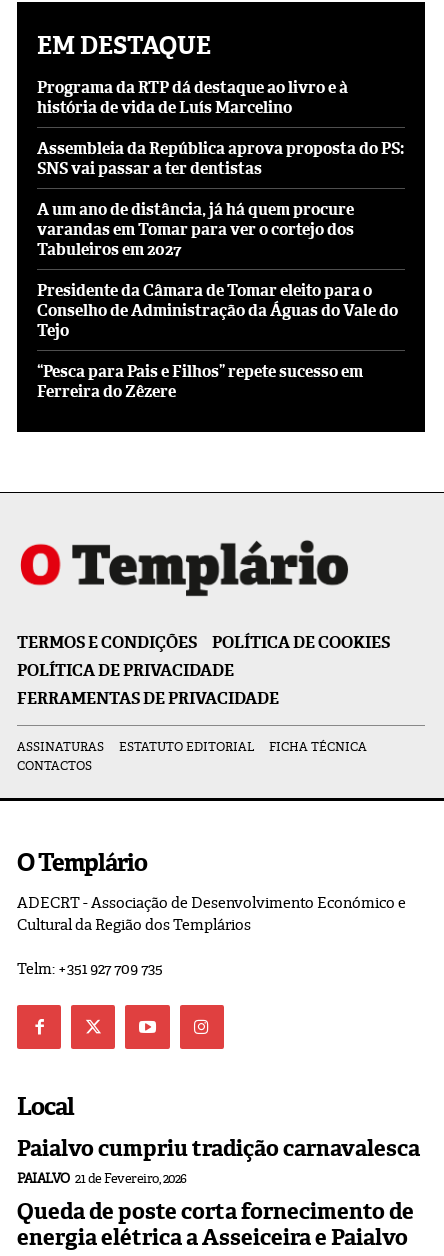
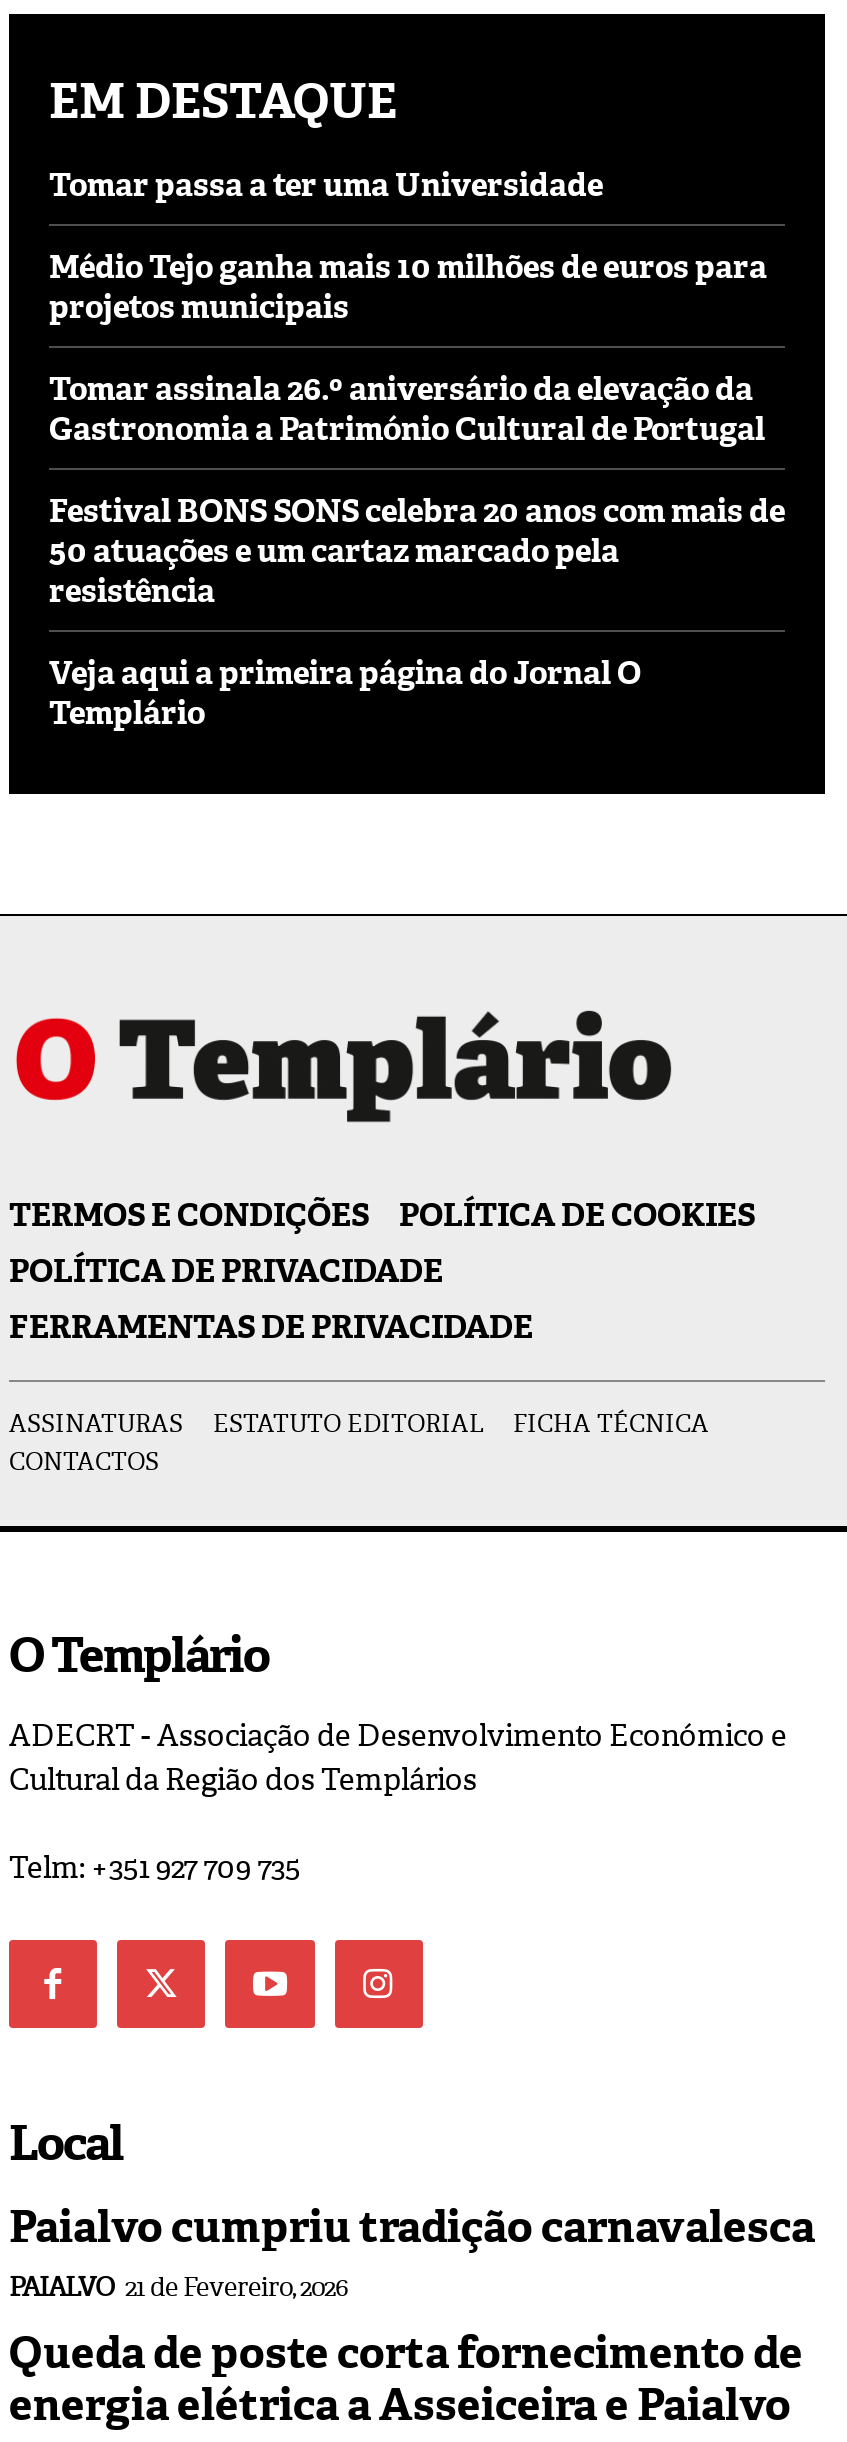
[37,77,348,118] Programa da RTP dá destaque ao livro e à | história de vida de Luís Marcelino -> [49,163,603,205] Tomar passa a ter uma Universidade
[37,138,404,179] Assembleia da República aprova proposta do PS: | SNS vai passar a ter dentistas -> [49,245,767,327] Médio Tejo ganha mais 10 milhões de euros para | projetos municipais
[37,199,354,260] A um ano de distância, já há quem procure | varandas em Tomar para ver o cortejo dos | Tabuleiros em 2027 -> [49,367,765,449] Tomar assinala 26.º aniversário da elevação da | Gastronomia a Património Cultural de Portugal
[37,280,398,341] Presidente da Câmara de Tomar eleito para o | Conselho de Administração da Águas do Vale do | Tejo -> [49,489,785,611] Festival BONS SONS celebra 20 anos com mais de | 50 atuações e um cartaz marcado pela | resistência
[37,361,363,402] “Pesca para Pais e Filhos” repete sucesso em | Ferreira do Zêzere -> [49,651,641,733] Veja aqui a primeira página do Jornal O | Templário

